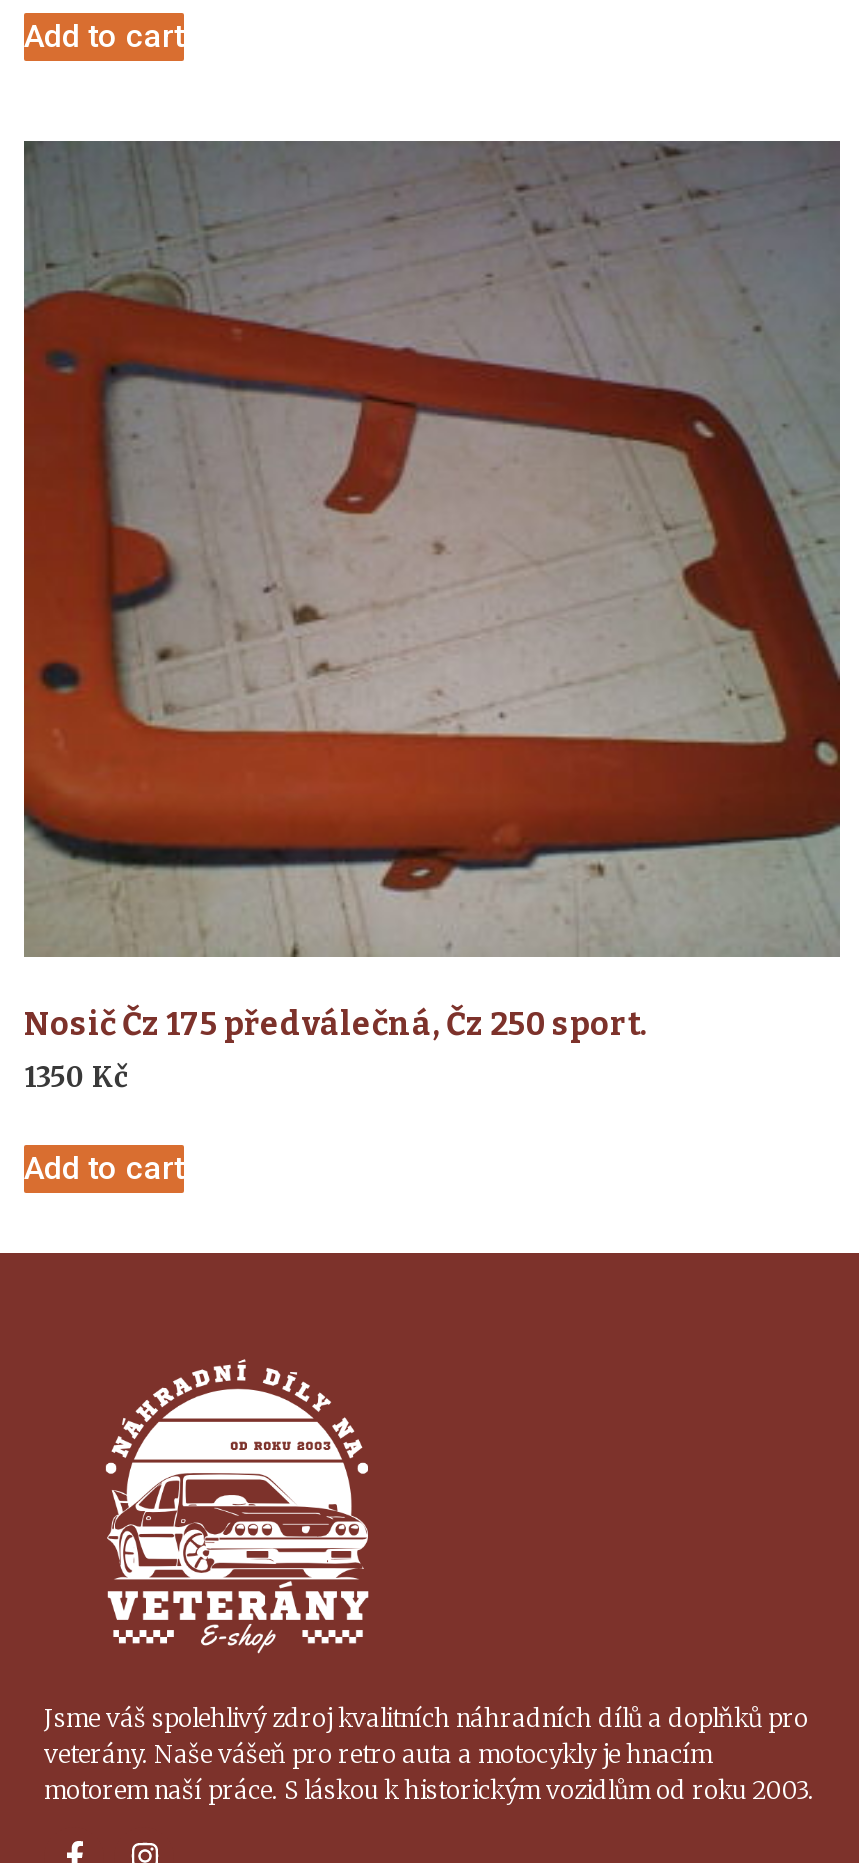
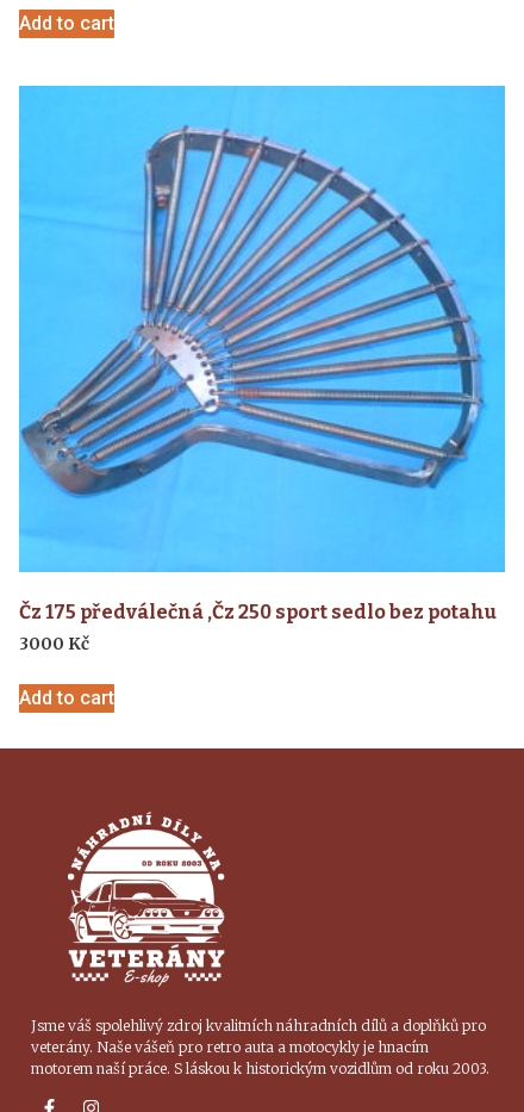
[22,139,842,1042] [image] | Nosič Čz 175 předválečná, Čz 250 sport. -> [18,85,506,623] [image] | Čz 175 předválečná ,Čz 250 sport sedlo bez potahu
[24,1060,128,1094] 1350 Kč -> [19,634,89,654] 3000 Kč

